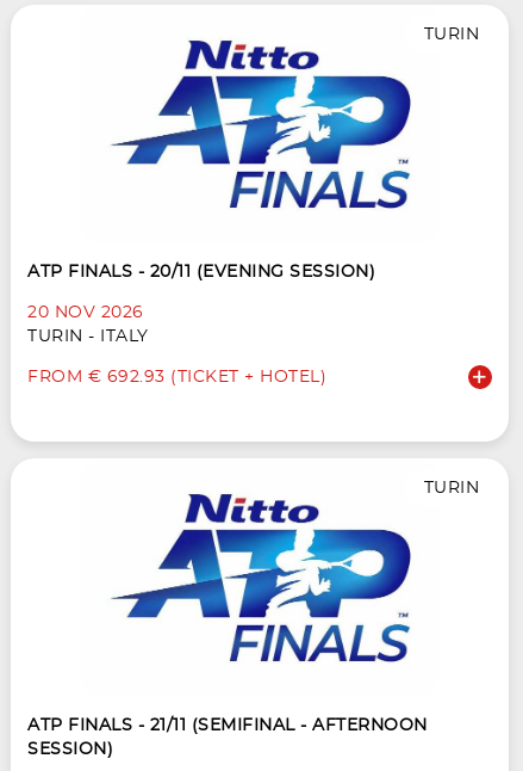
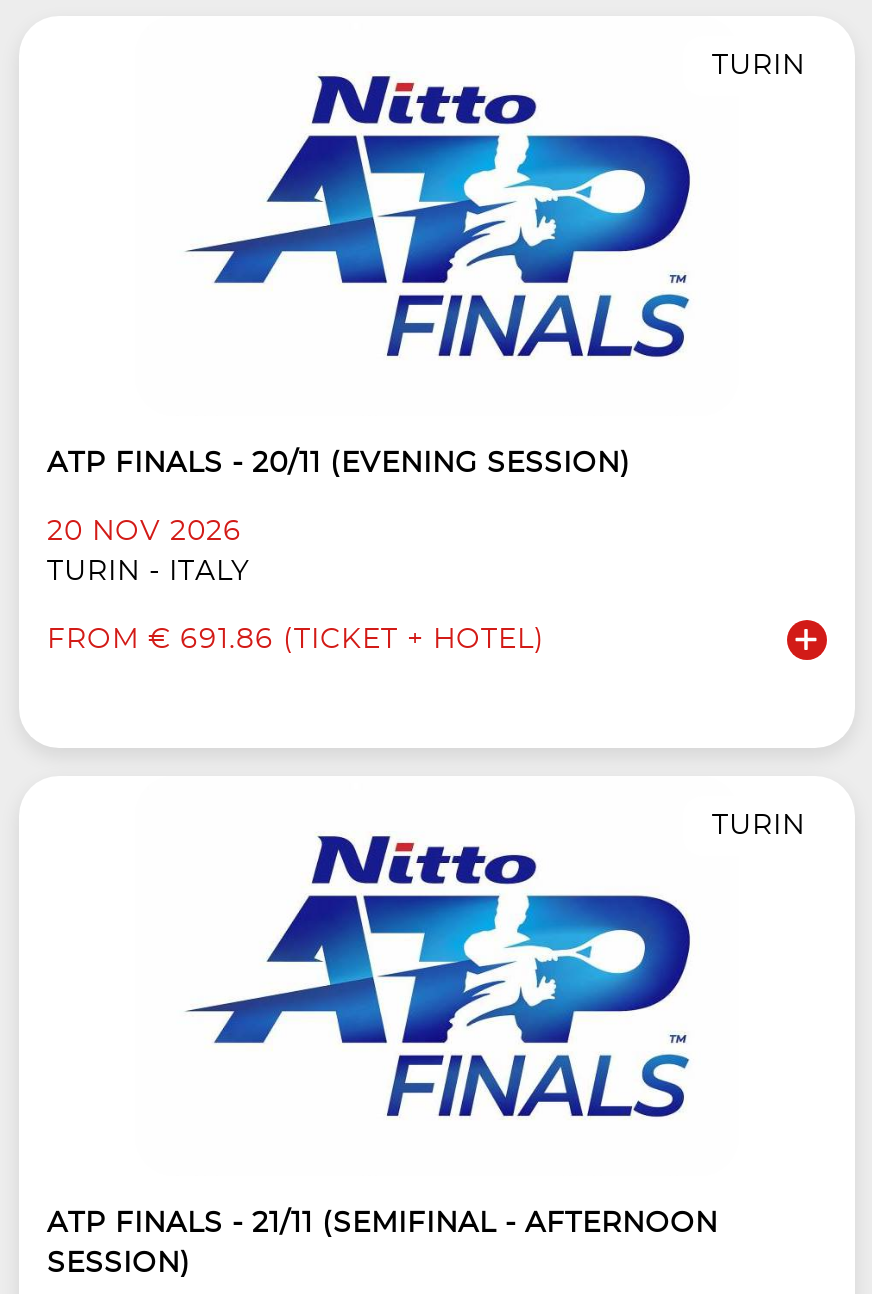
[27,368,326,385] FROM € 692.93 (TICKET + HOTEL) -> [47,625,545,653] FROM € 691.86 (TICKET + HOTEL)

